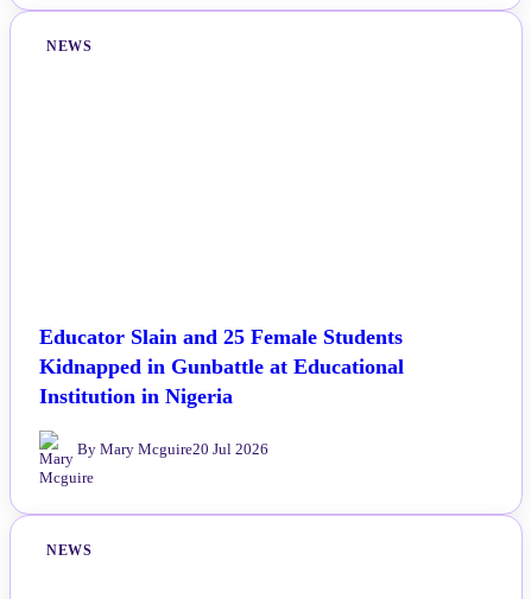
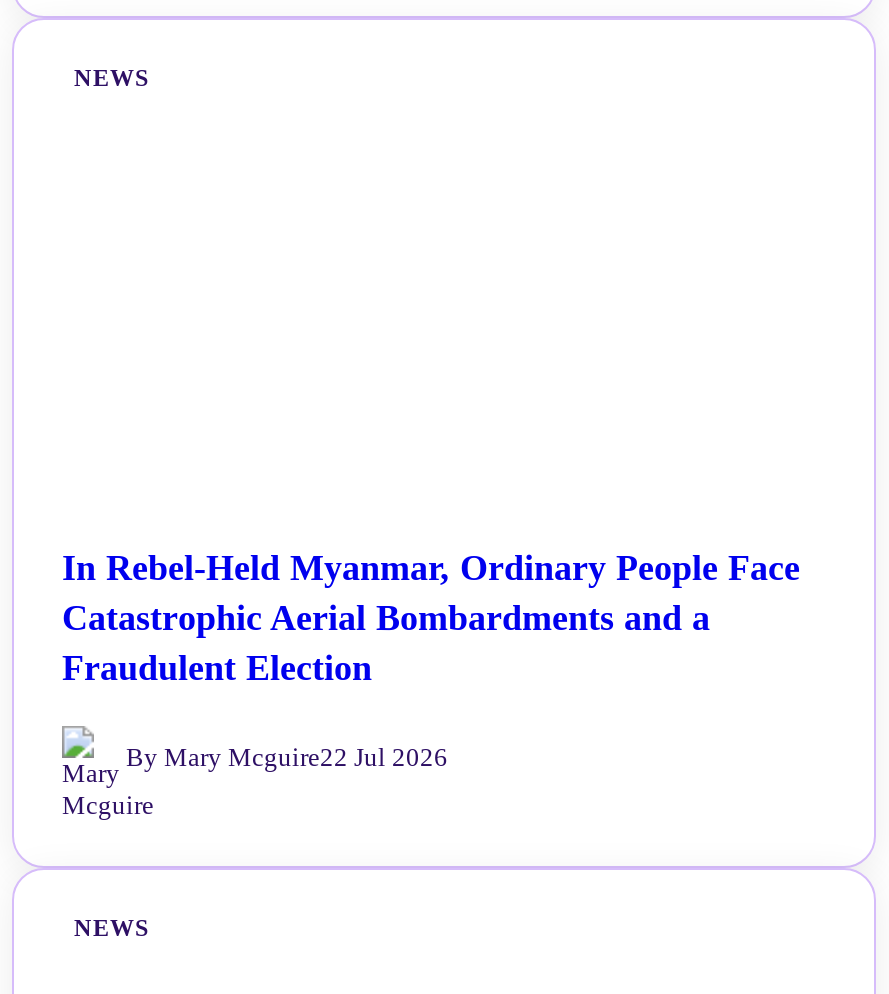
[39,324,404,407] Educator Slain and 25 Female Students | Kidnapped in Gunbattle at Educational | Institution in Nigeria -> [62,547,800,687] In Rebel-Held Myanmar, Ordinary People Face | Catastrophic Aerial Bombardments and a | Fraudulent Election
[77,439,268,457] By Mary Mcguire20 Jul 2026 -> [126,741,448,771] By Mary Mcguire22 Jul 2026

